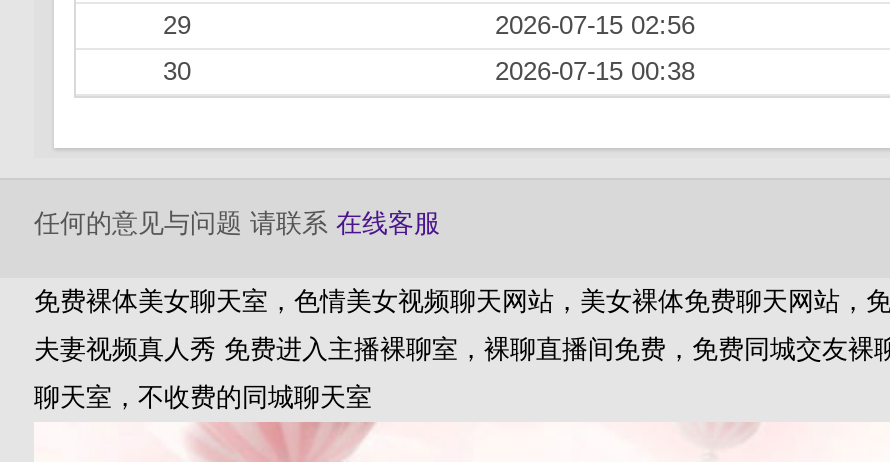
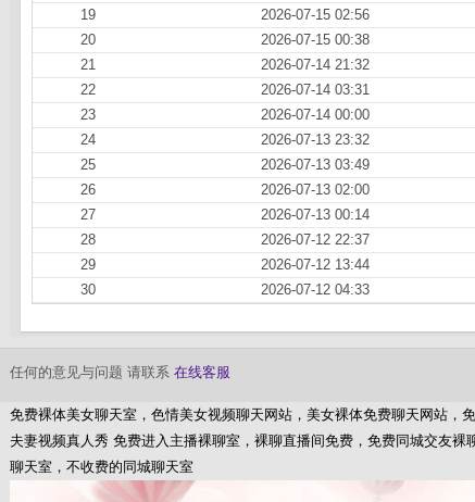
[163,10,191,40] 29 -> [80,7,95,23] 19
[163,56,191,86] 30 -> [80,32,95,48] 20
none -> [80,57,369,298] 21 | 2026-07-14 21:32 | 22 | 2026-07-14 03:31 | 23 | 2026-07-14 00:00 | 24 | 2026-07-13 23:32 | 25 | 2026-07-13 03:49 | 26 | 2026-07-13 02:00 | 27 | 2026-07-13 00:14 | 28 | 2026-07-12 22:37 | 29 | 2026-07-12 13:44 | 30 | 2026-07-12 04:33

